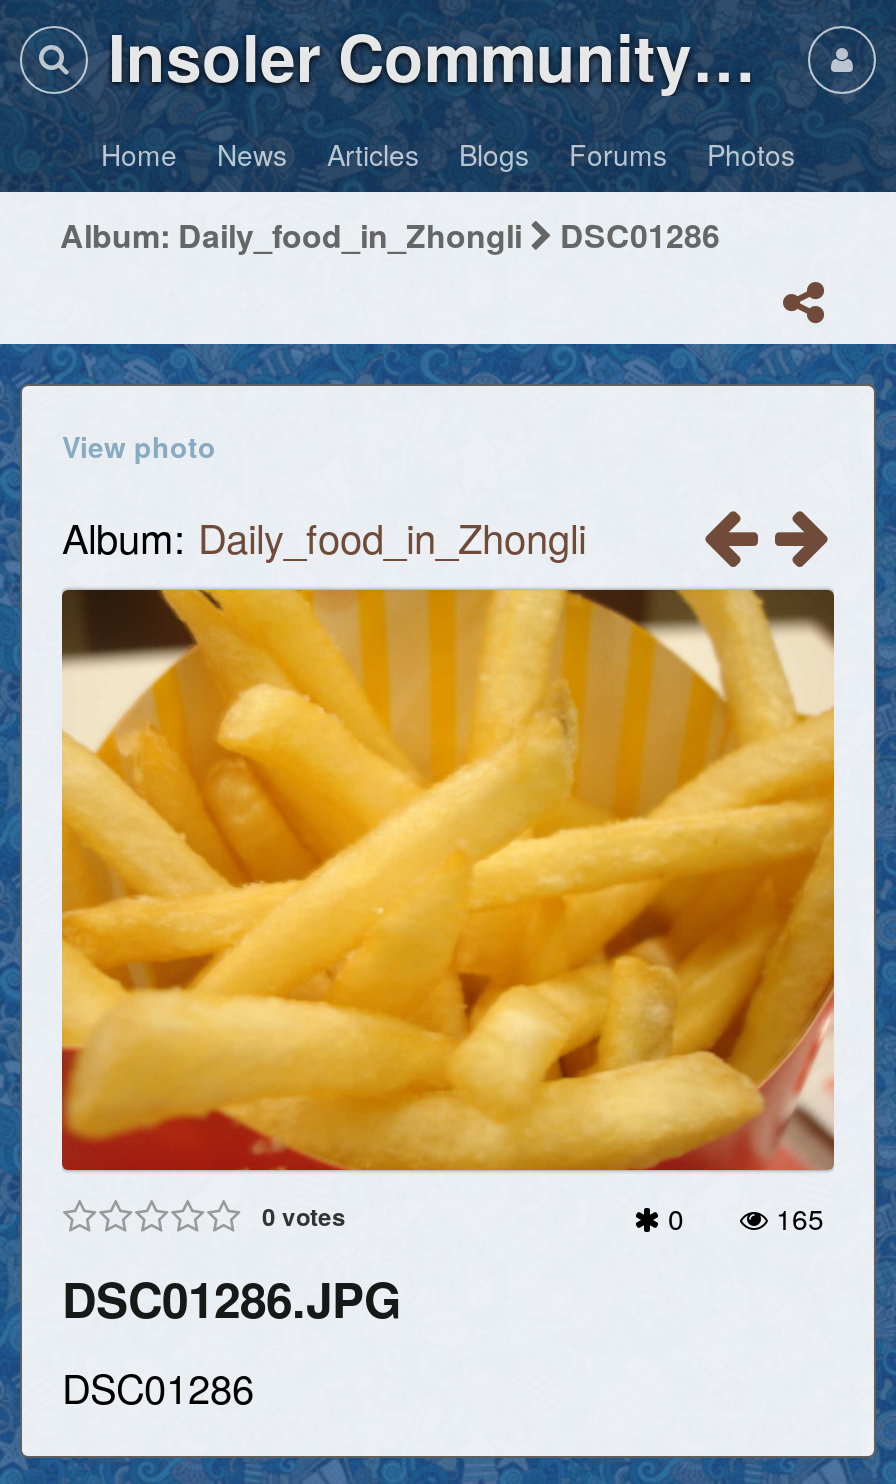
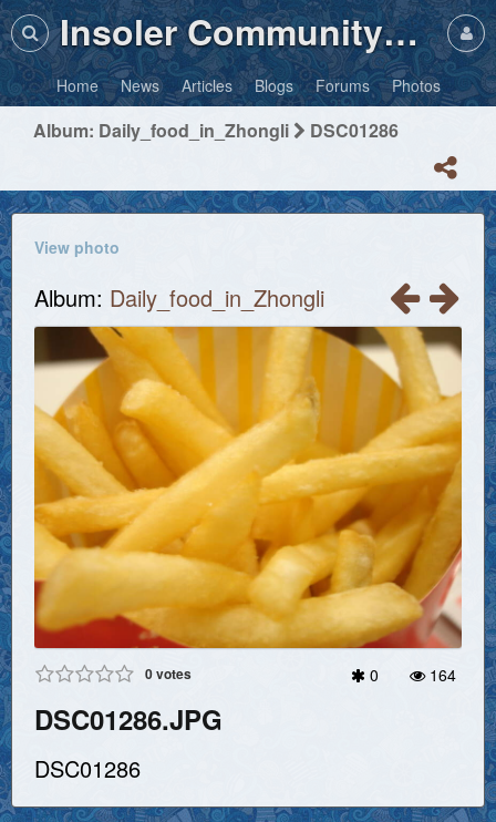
[768,1197,824,1237] 165 -> [425,663,456,685] 164

